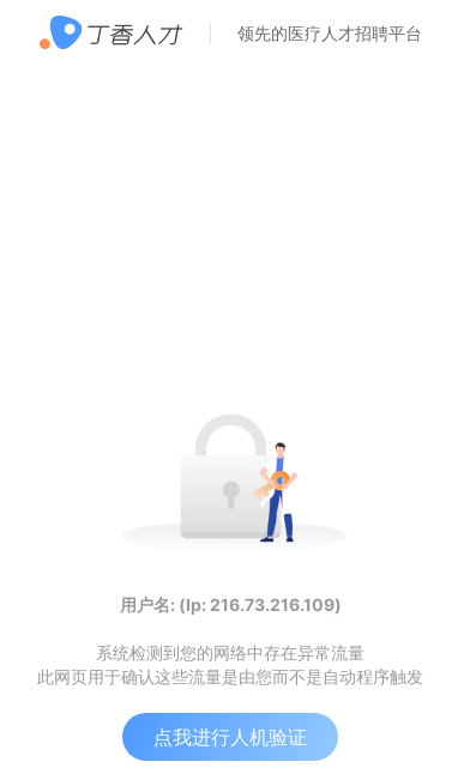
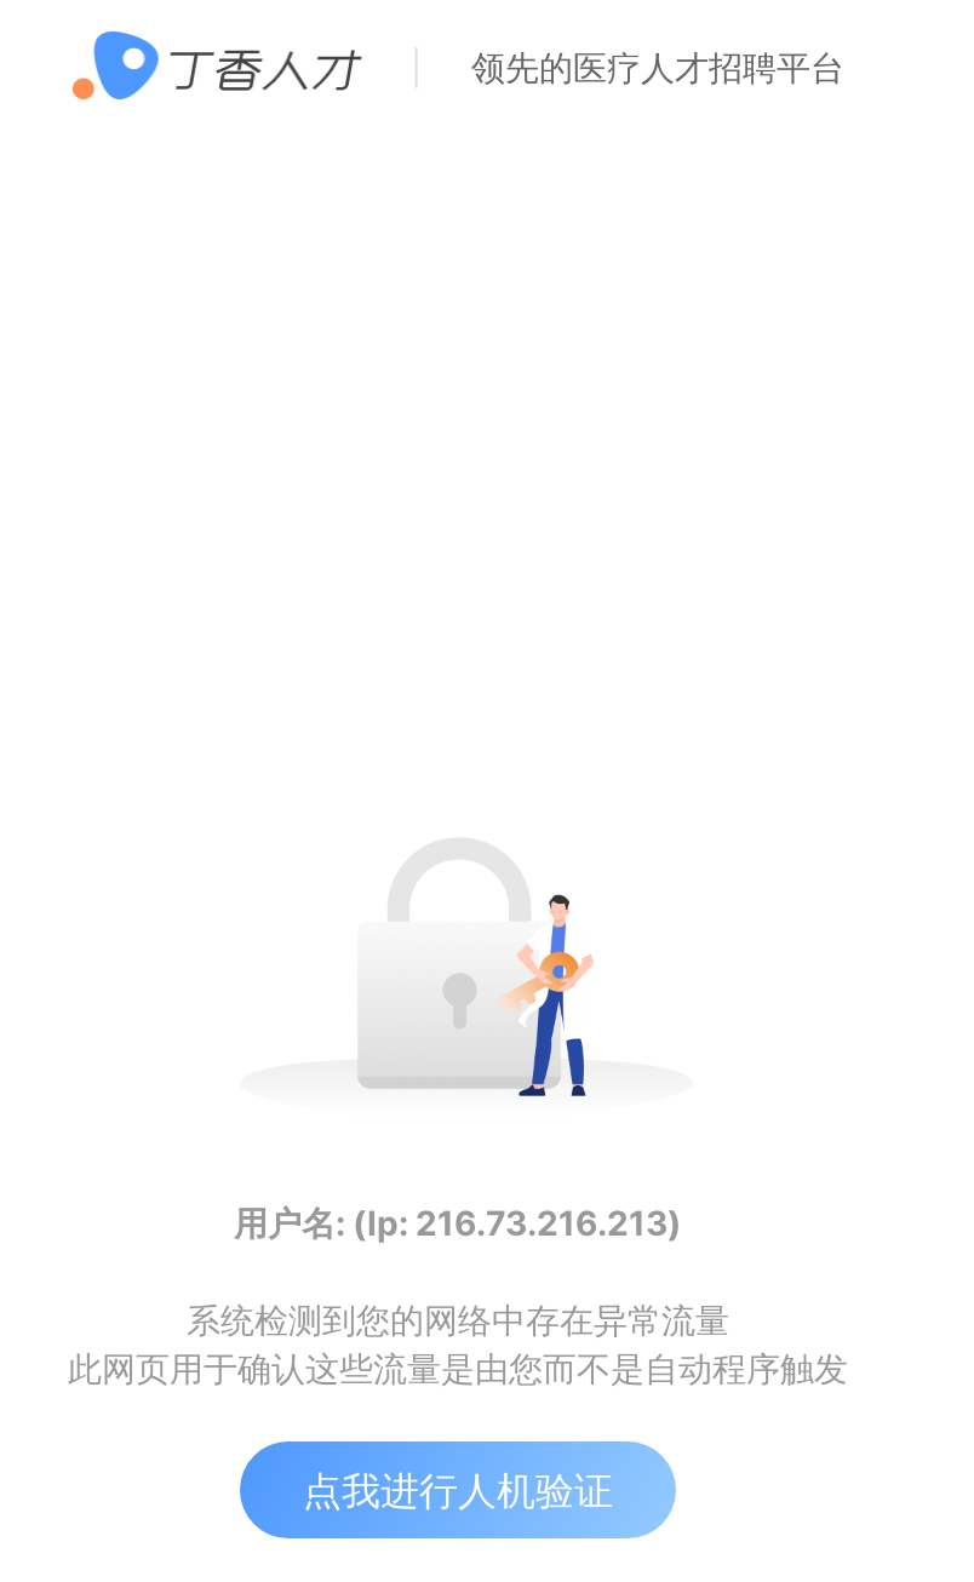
[119,594,341,615] 用户名: (Ip: 216.73.216.109) -> [234,1202,682,1243] 用户名: (Ip: 216.73.216.213)

